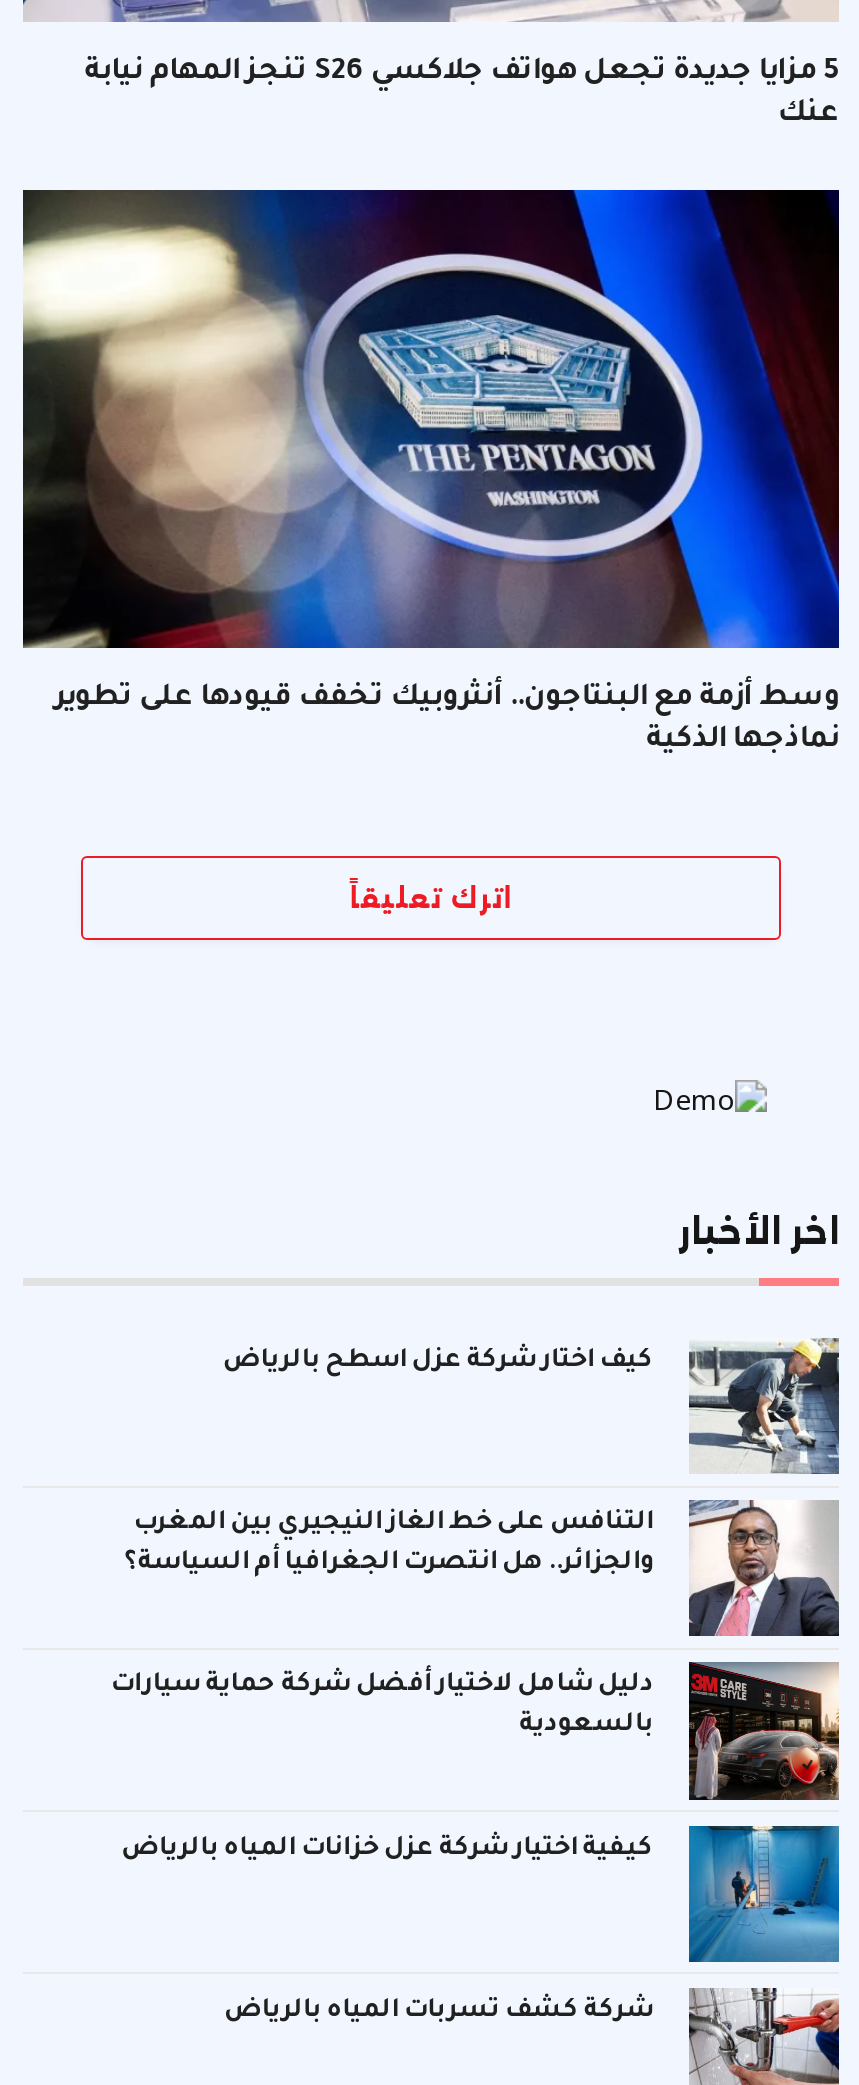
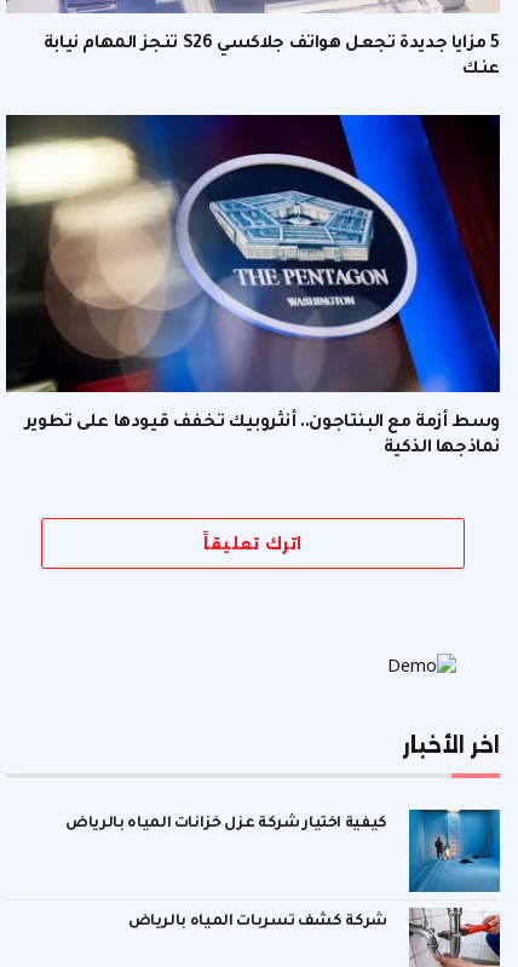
[223,1336,841,1474] [image] | كيف اختار شركة عزل اسطح بالرياض -> none
[124,1498,839,1638] [image] | التنافس على خط الغاز النيجيري بين المغرب | والجزائر.. هل انتصرت الجغرافيا أم السياسة؟ -> none
[110,1660,839,1802] [image] | دليل شامل لاختيار أفضل شركة حماية سيارات | بالسعودية -> none

